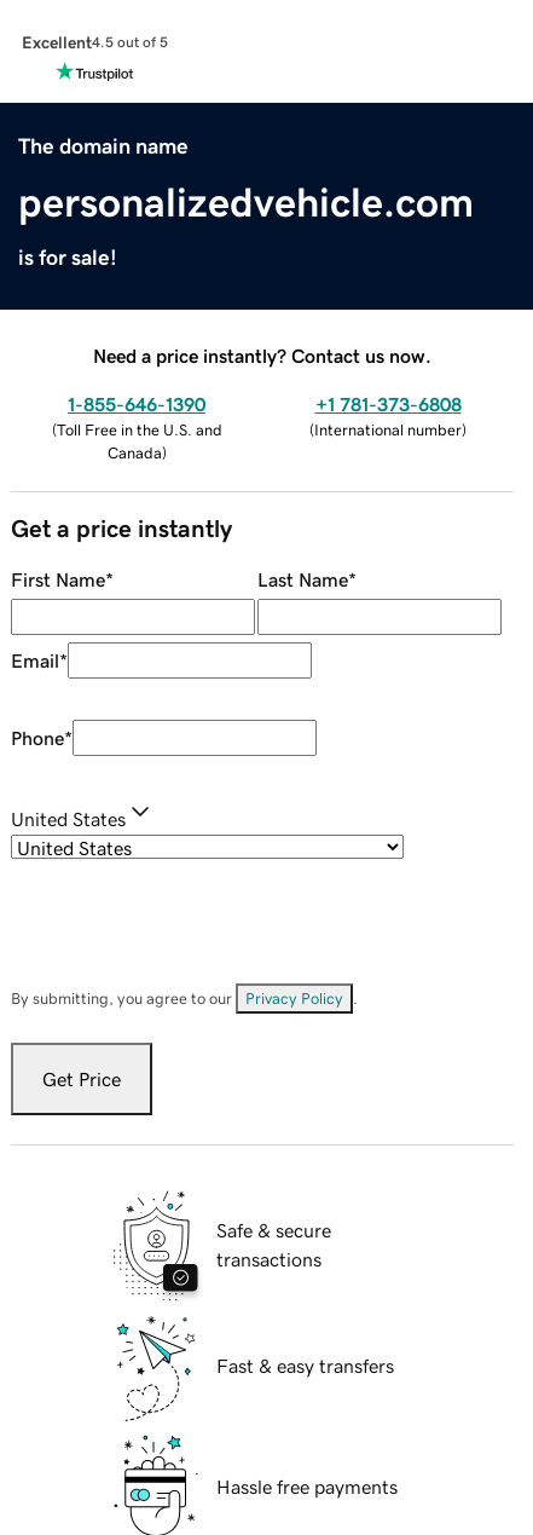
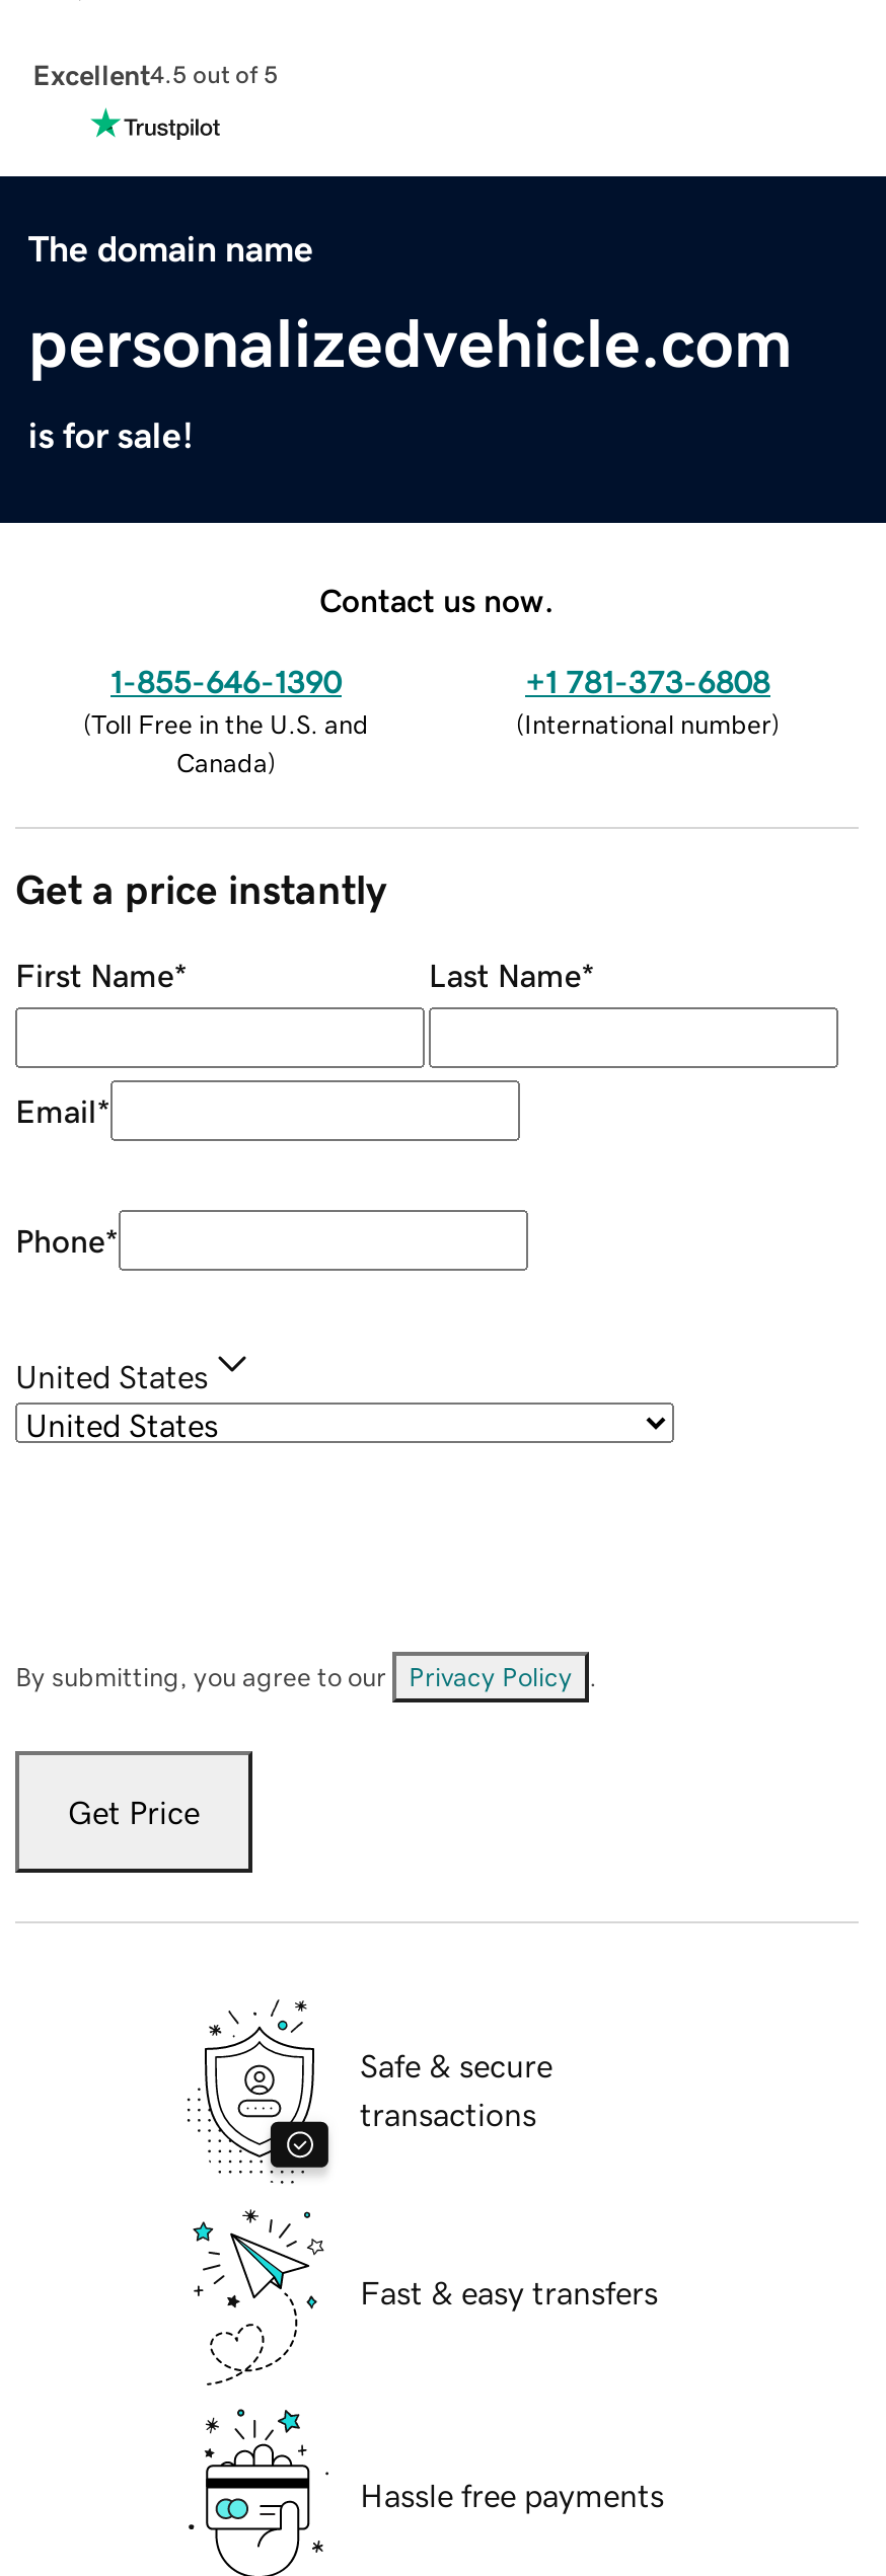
[93,345,431,365] Need a price instantly? Contact us now. -> [319,583,555,615] Contact us now.

